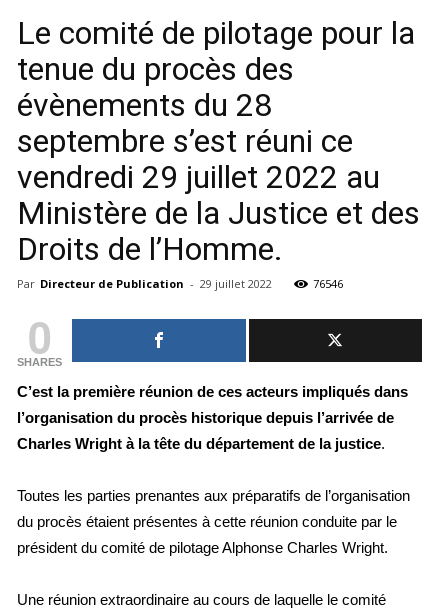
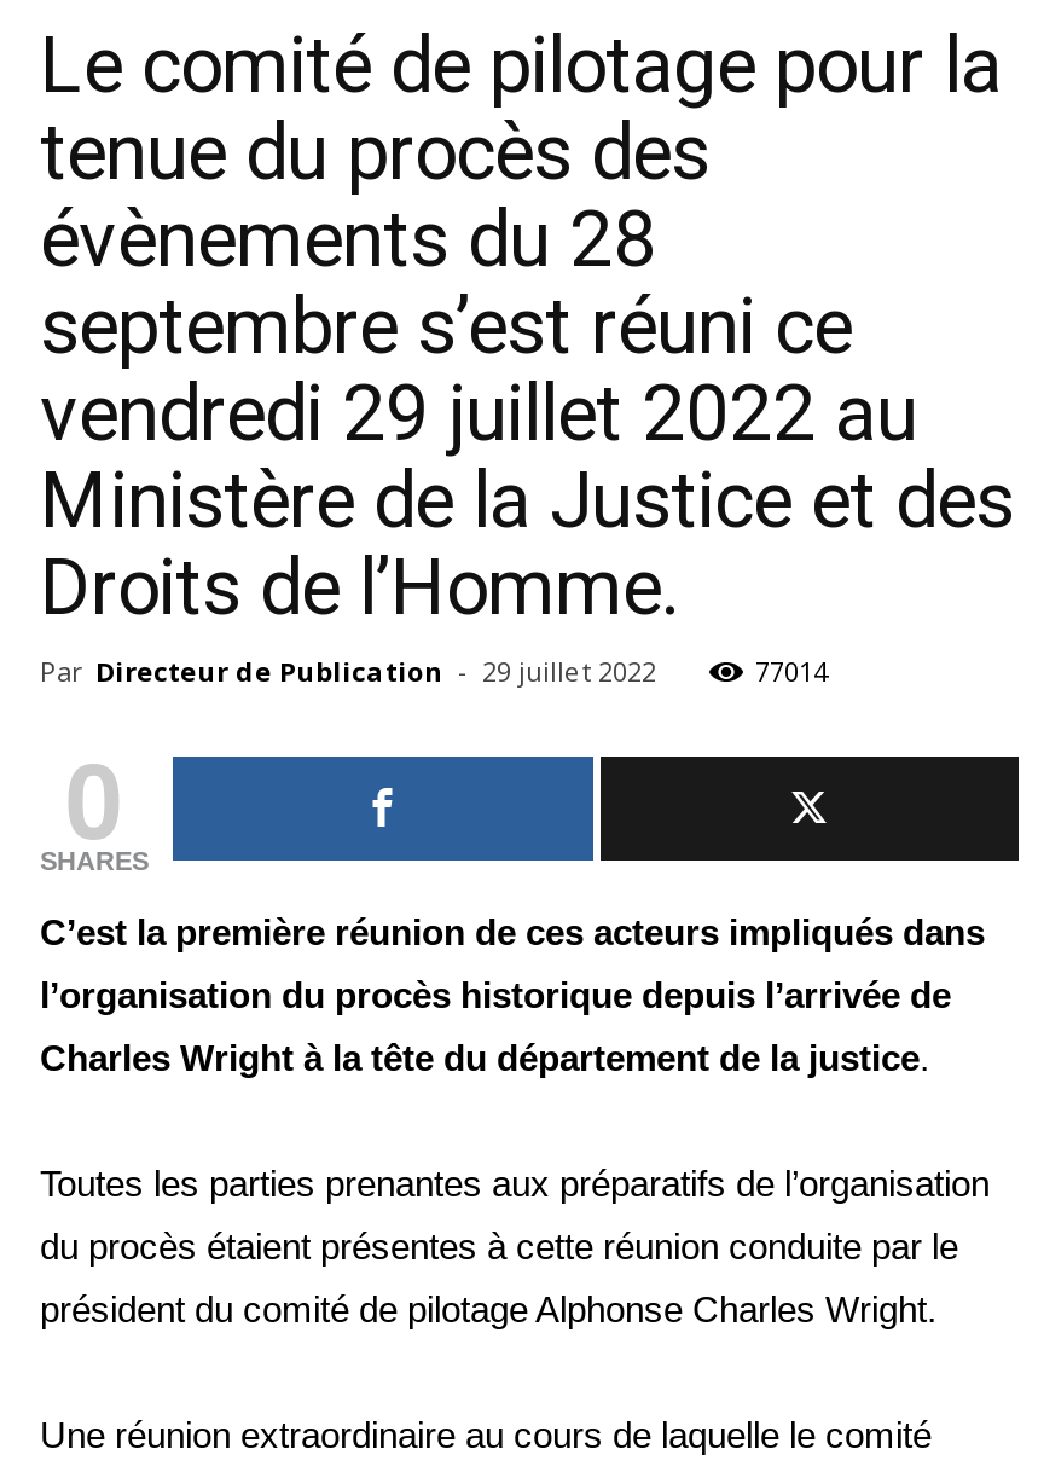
[313,276,343,291] 76546 -> [755,653,828,689] 77014

